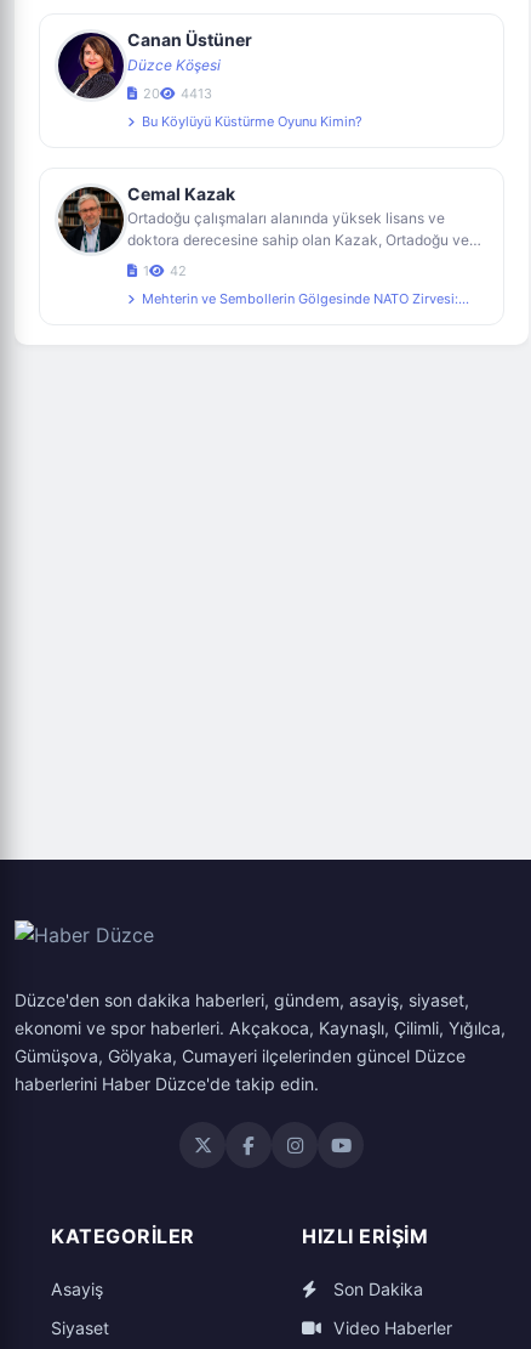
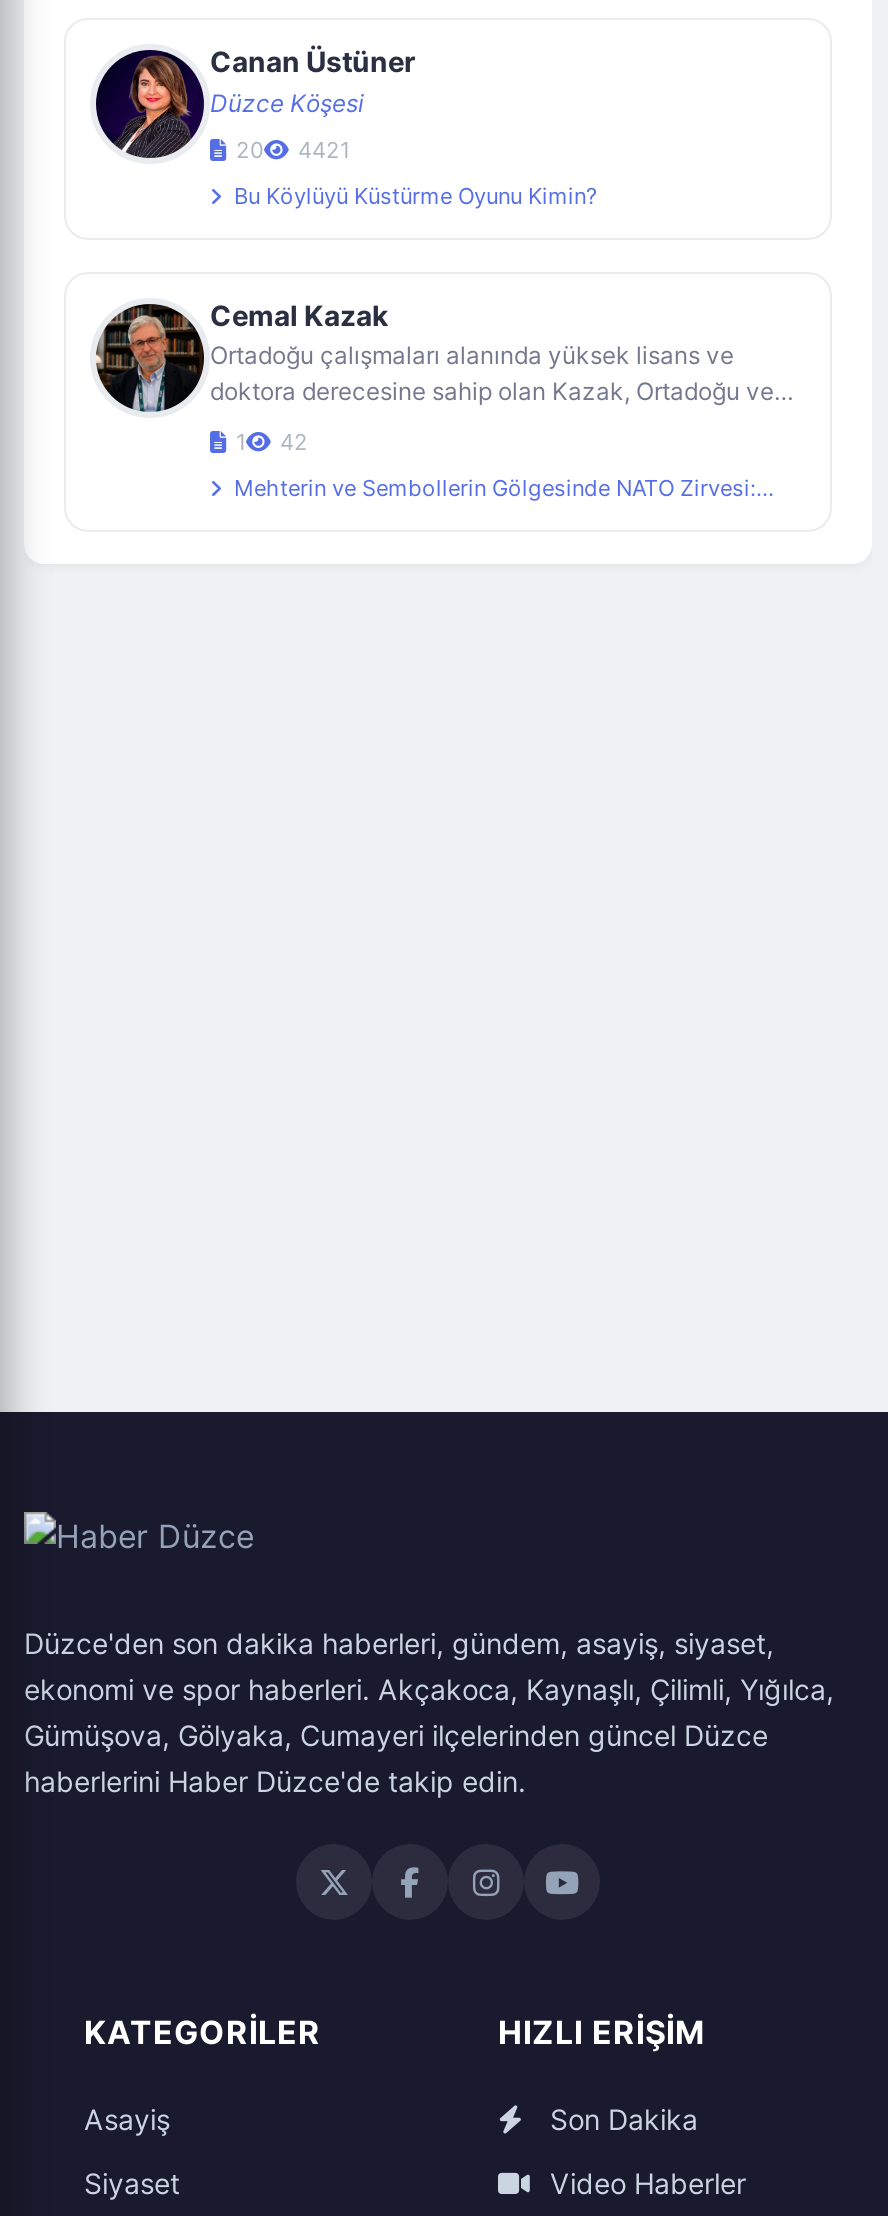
[177,85,212,102] 4413 -> [292,136,350,164] 4421

